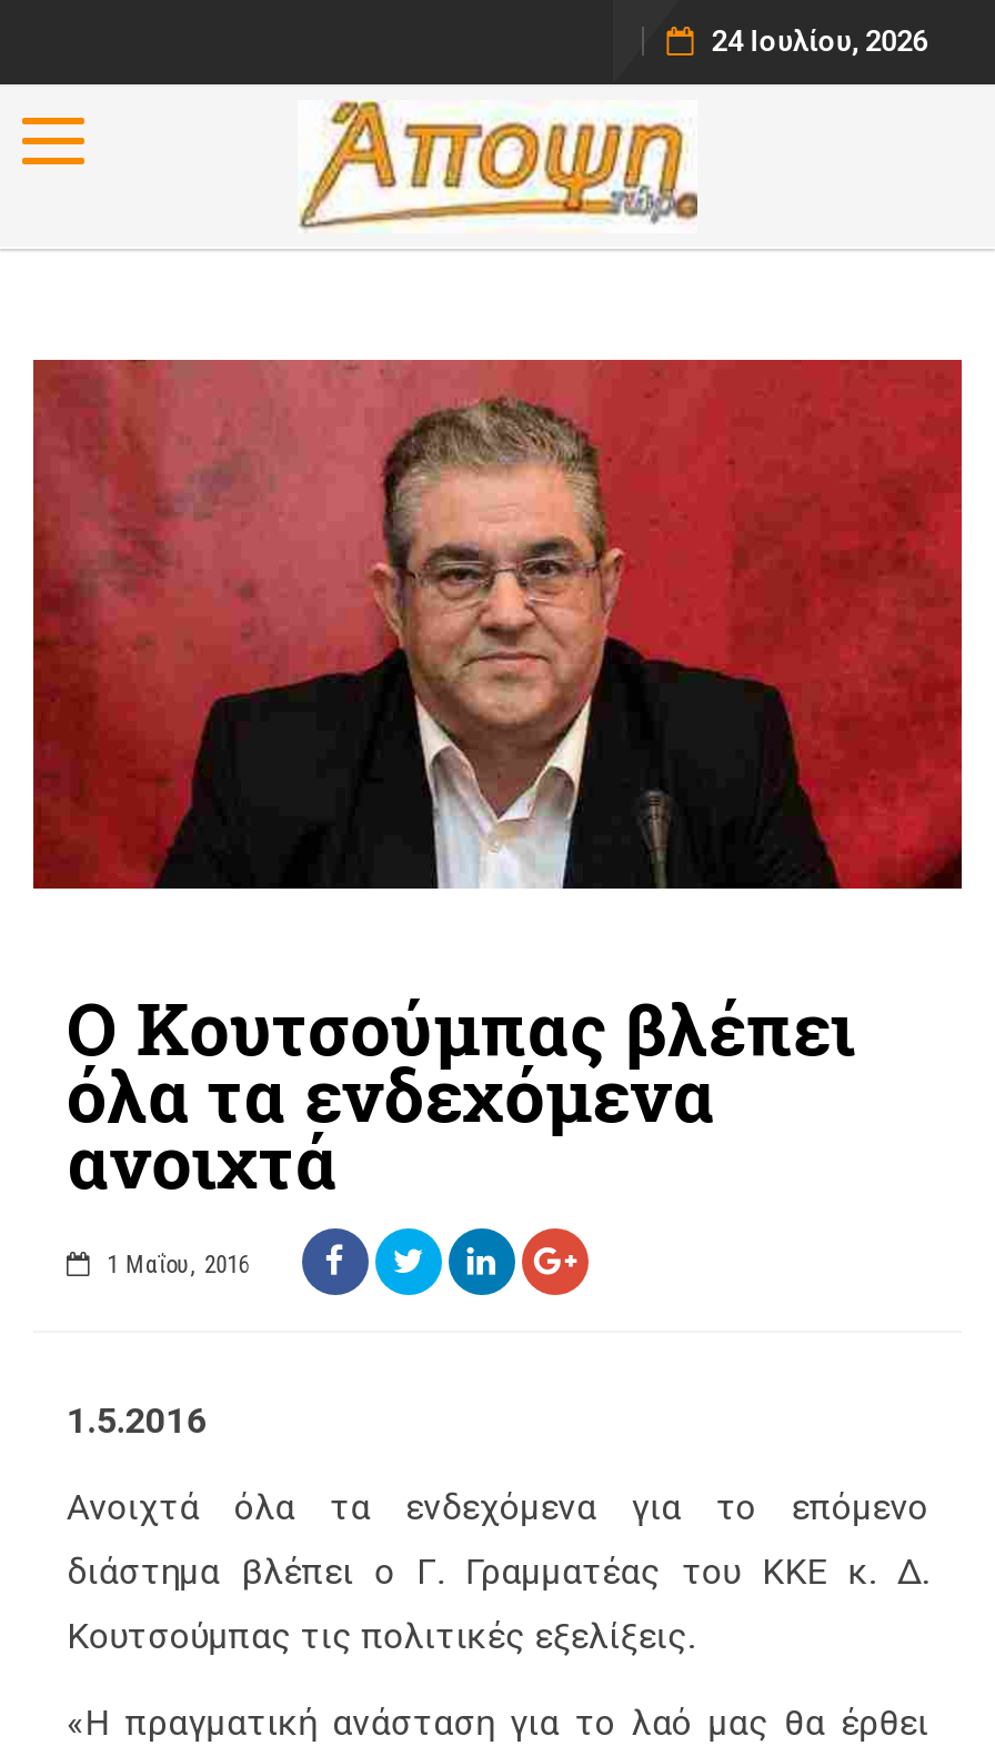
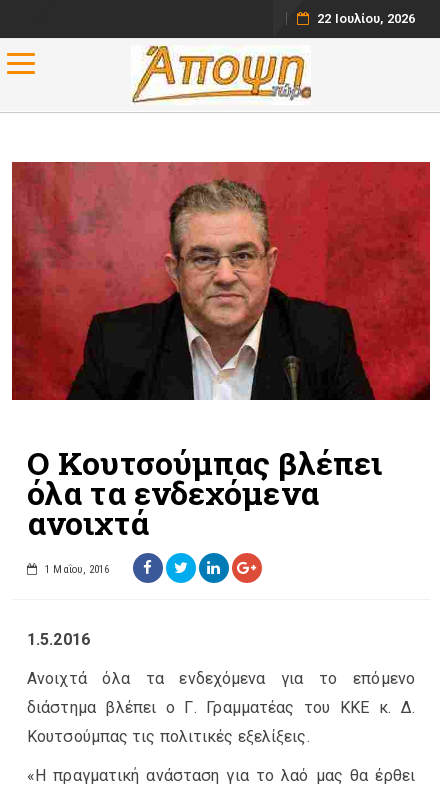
[712,24,928,58] 24 Ιουλίου, 2026 -> [317,11,415,26] 22 Ιουλίου, 2026

